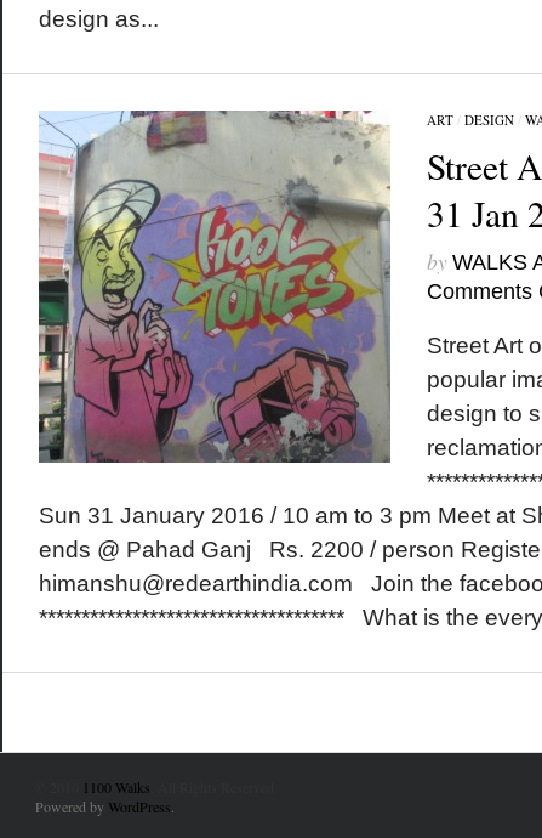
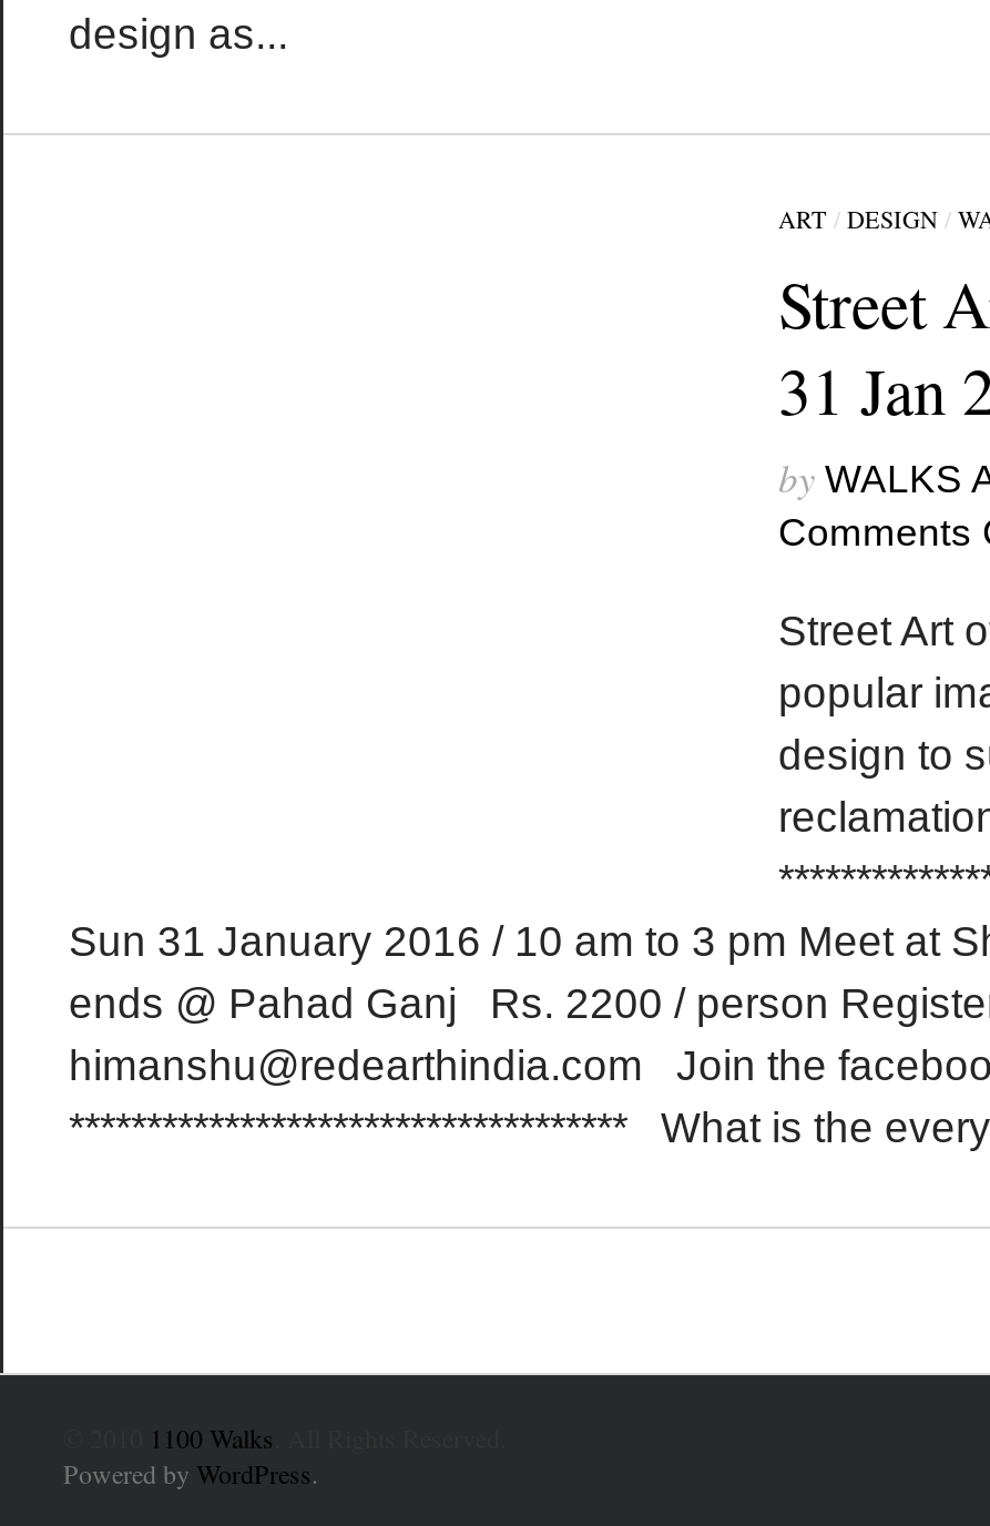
[38,109,392,464] [image] -> none

